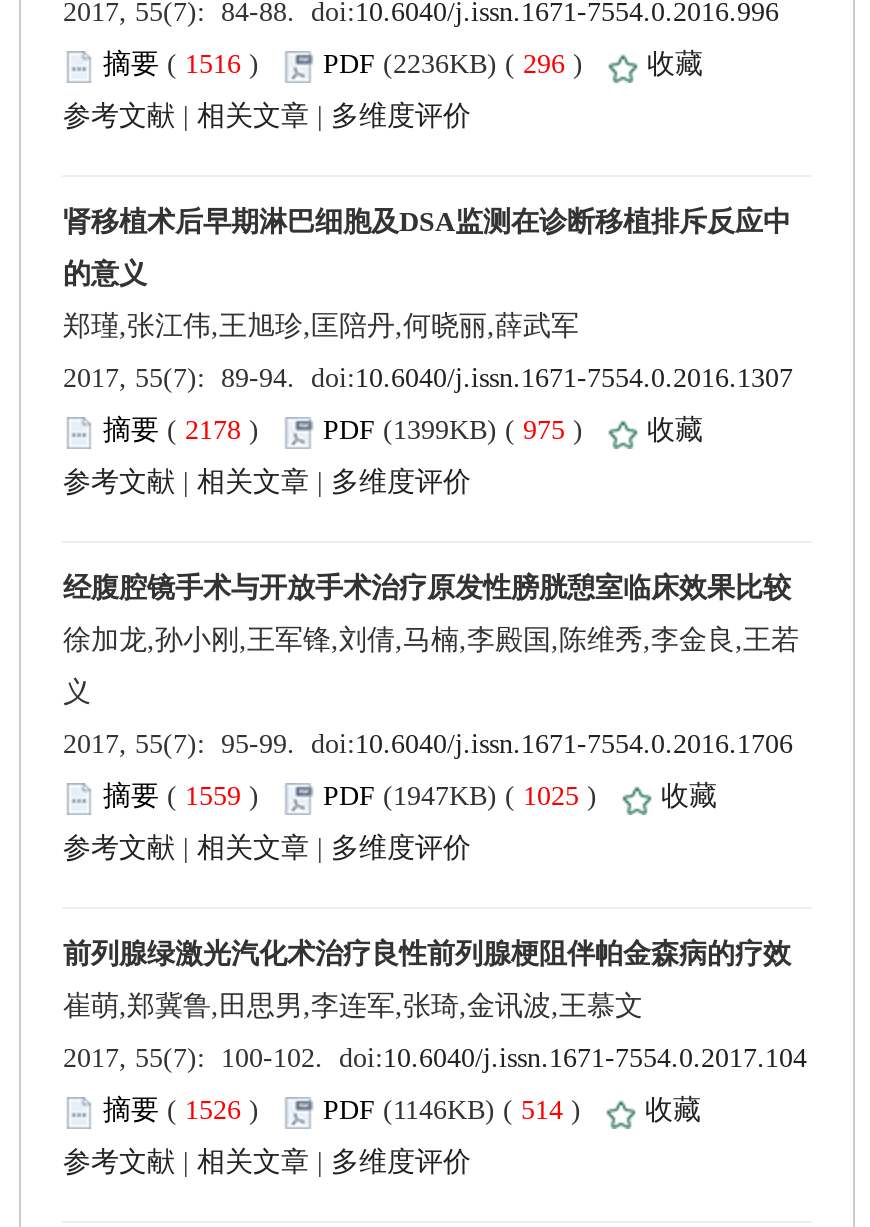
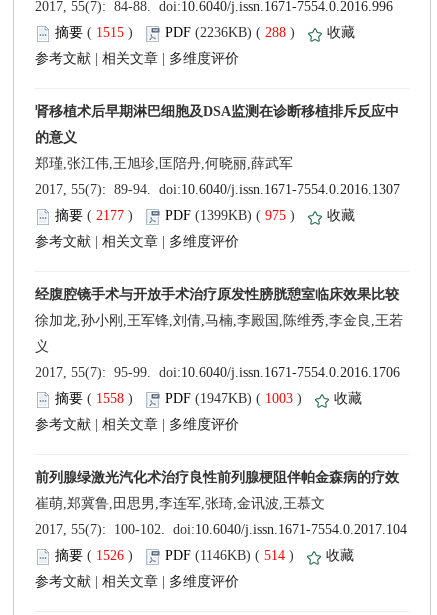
[515,49,607,79] 296) -> [261,25,307,40] 288)
[515,781,621,811] 1025) -> [261,391,314,406] 1003)

